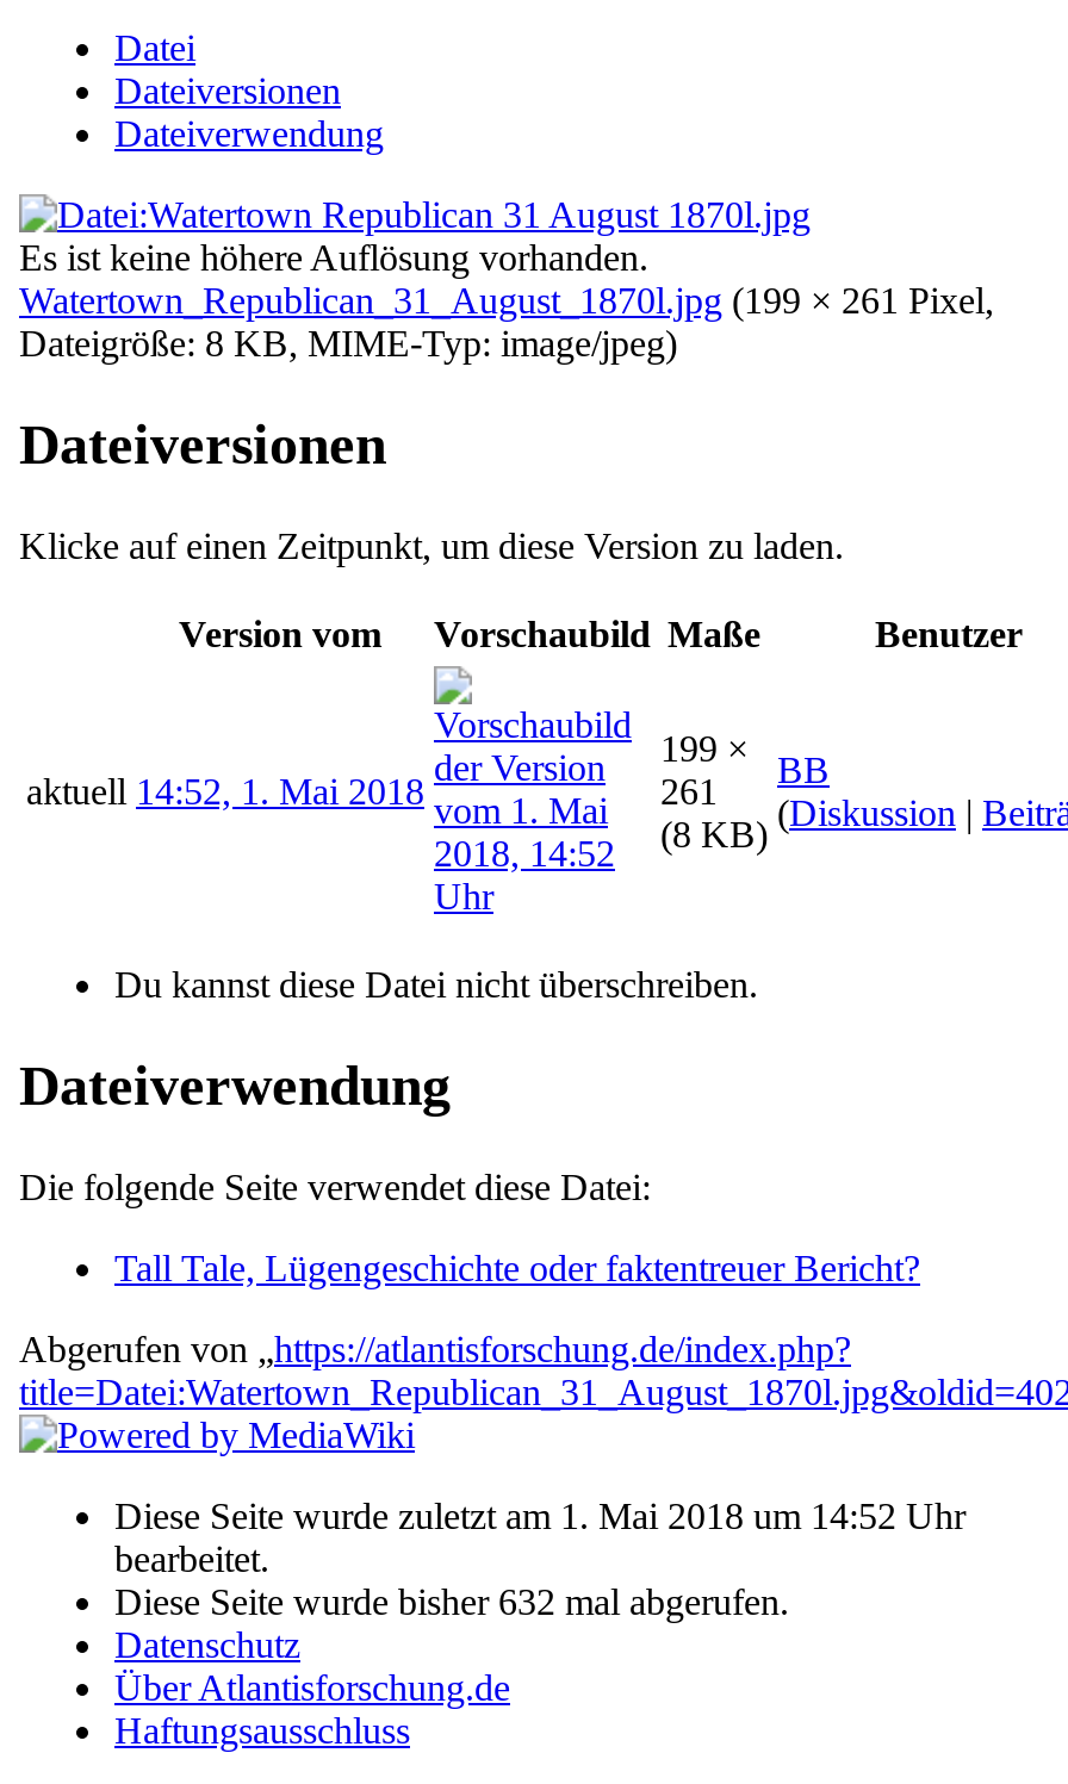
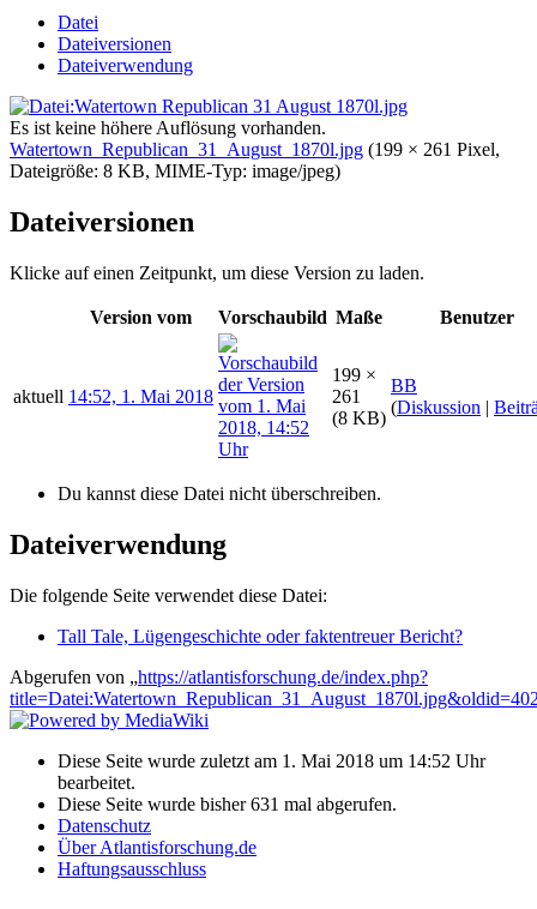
[114,1581,789,1621] Diese Seite wurde bisher 632 mal abgerufen. -> [58,794,397,814] Diese Seite wurde bisher 631 mal abgerufen.

